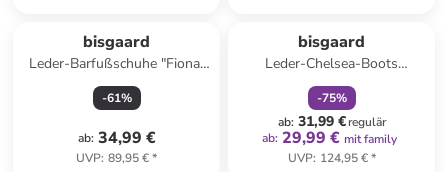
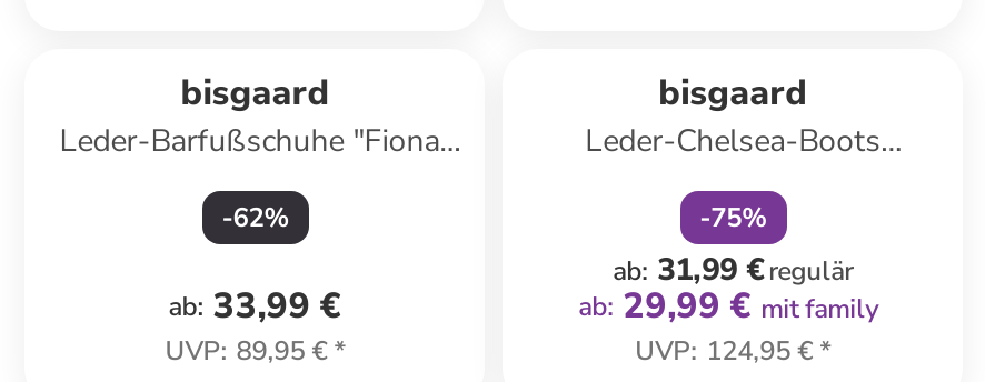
[102,90,132,106] -61% -> [222,200,289,235] -62%
[78,127,156,149] ab: 34,99 € -> [169,282,342,331] ab: 33,99 €

